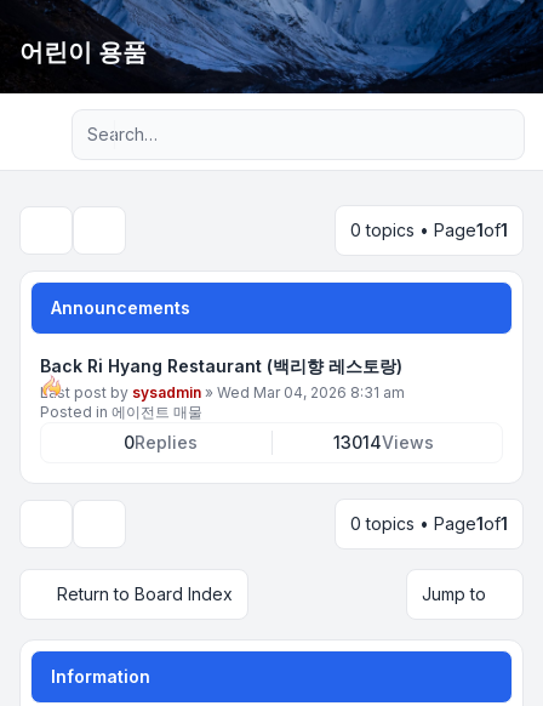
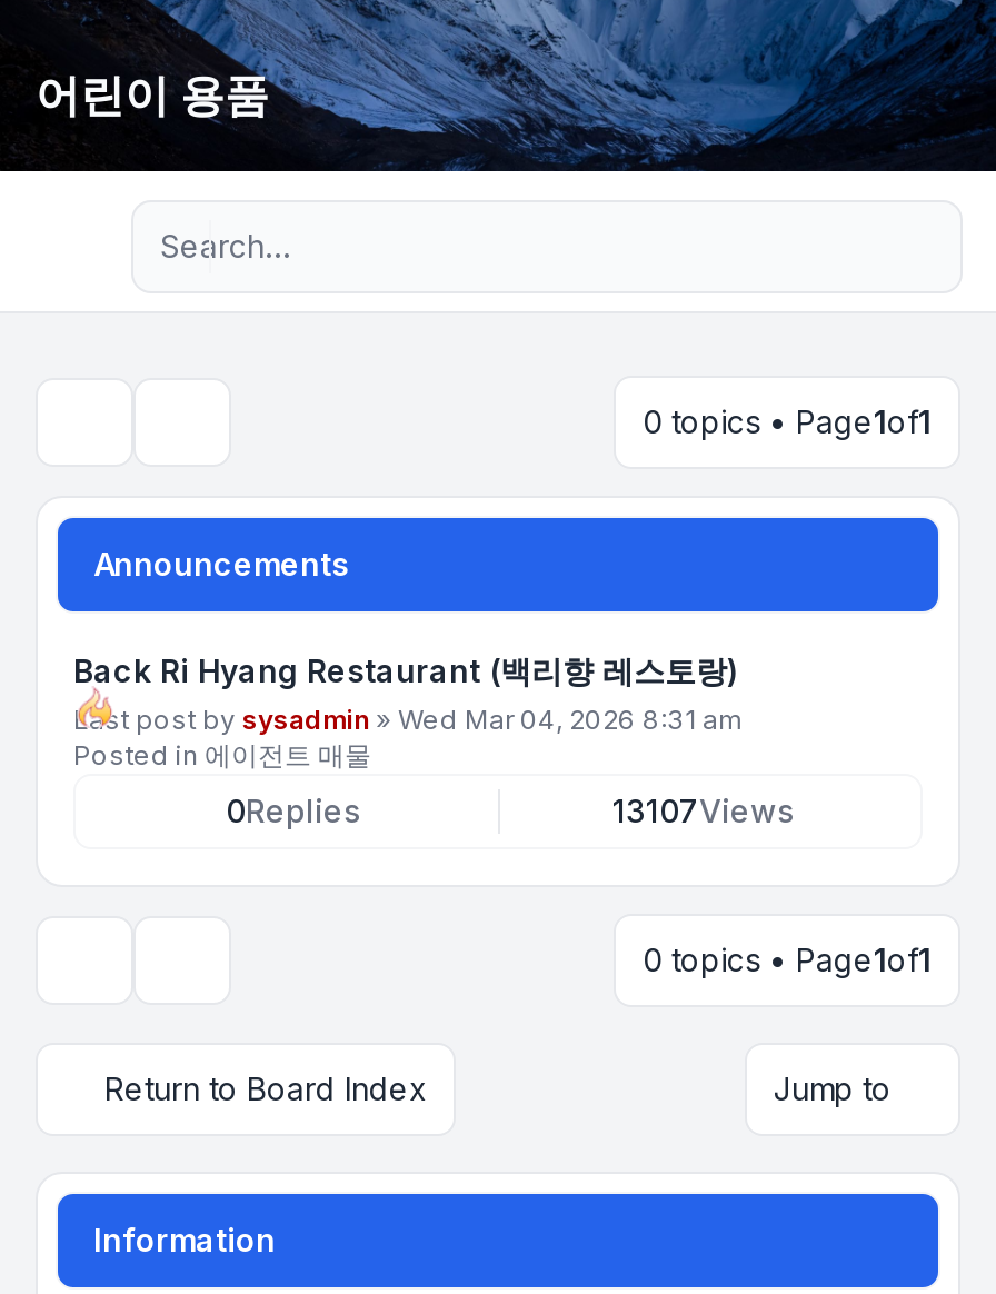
[333,432,434,452] 13014Views -> [612,792,795,829] 13107Views

